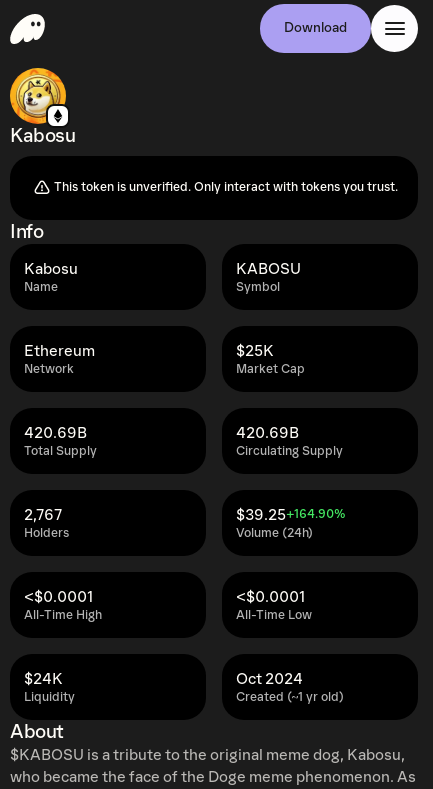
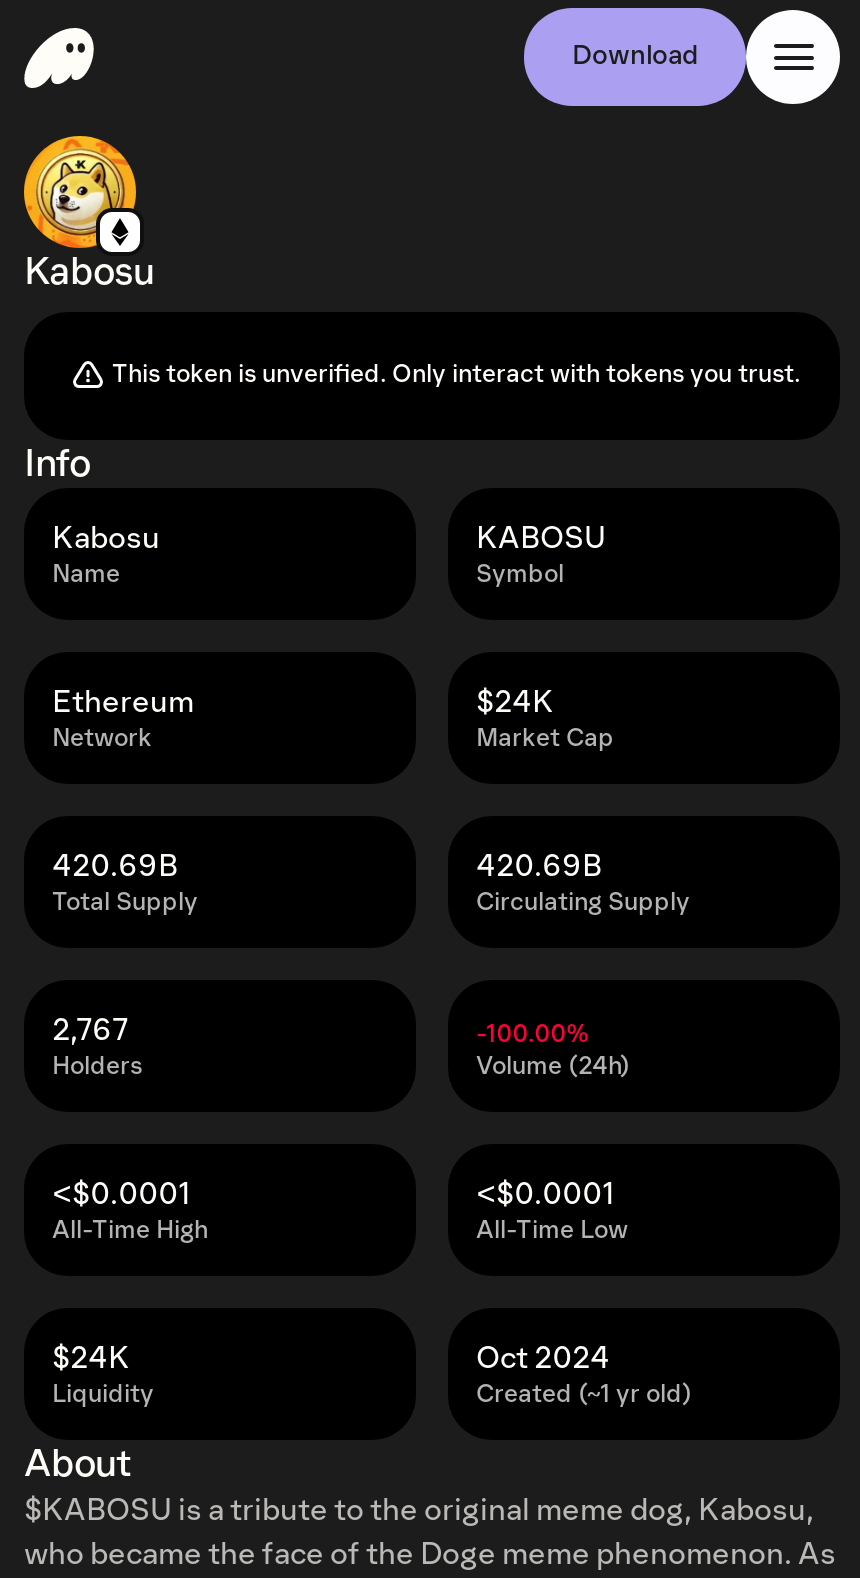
[236,342,274,360] $25K -> [476,684,554,720] $24K
[236,506,346,524] $39.25+164.90% -> [476,1020,590,1050] -100.00%

